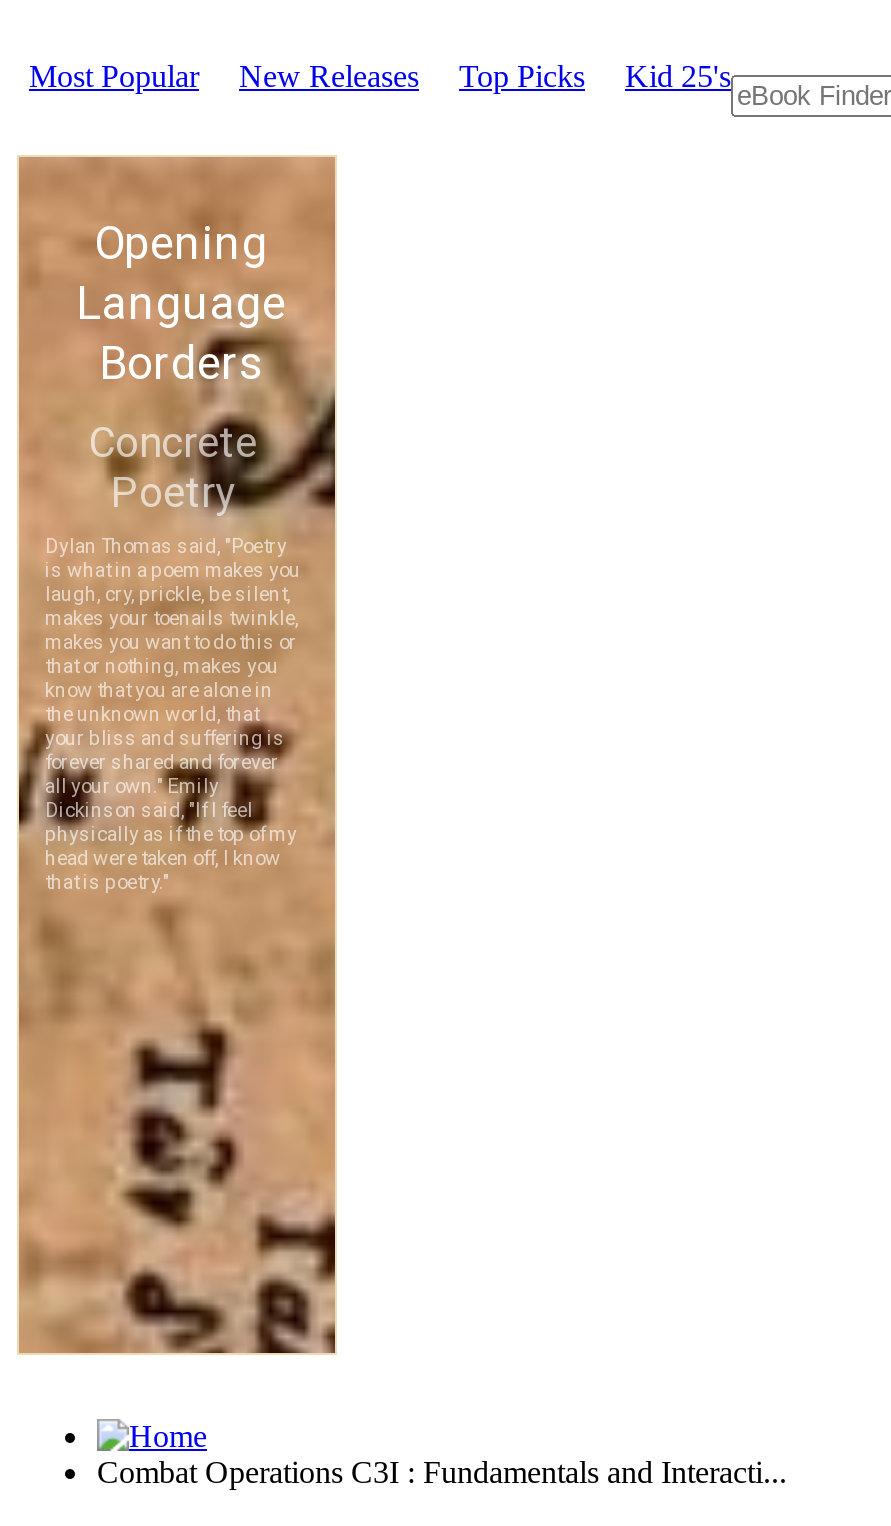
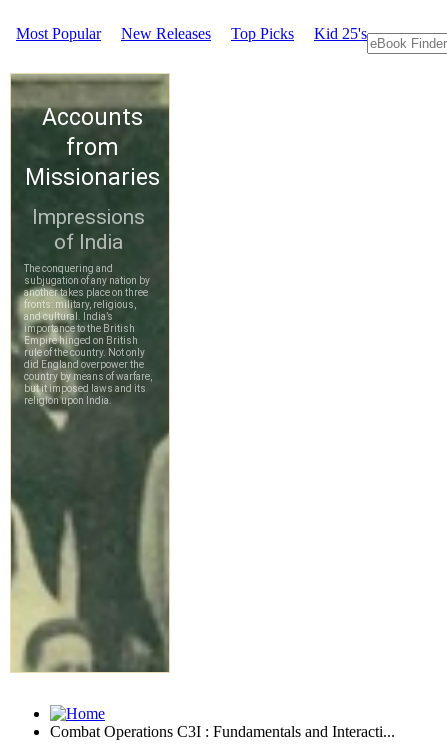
[17,157,337,1355] [image] -> [10,74,170,673] [image]

